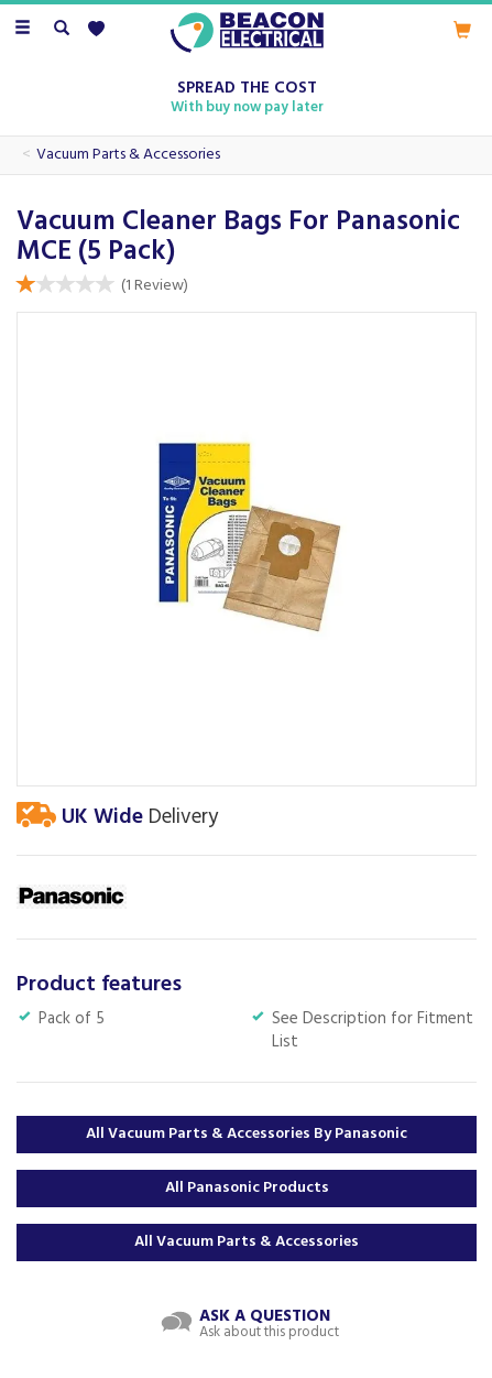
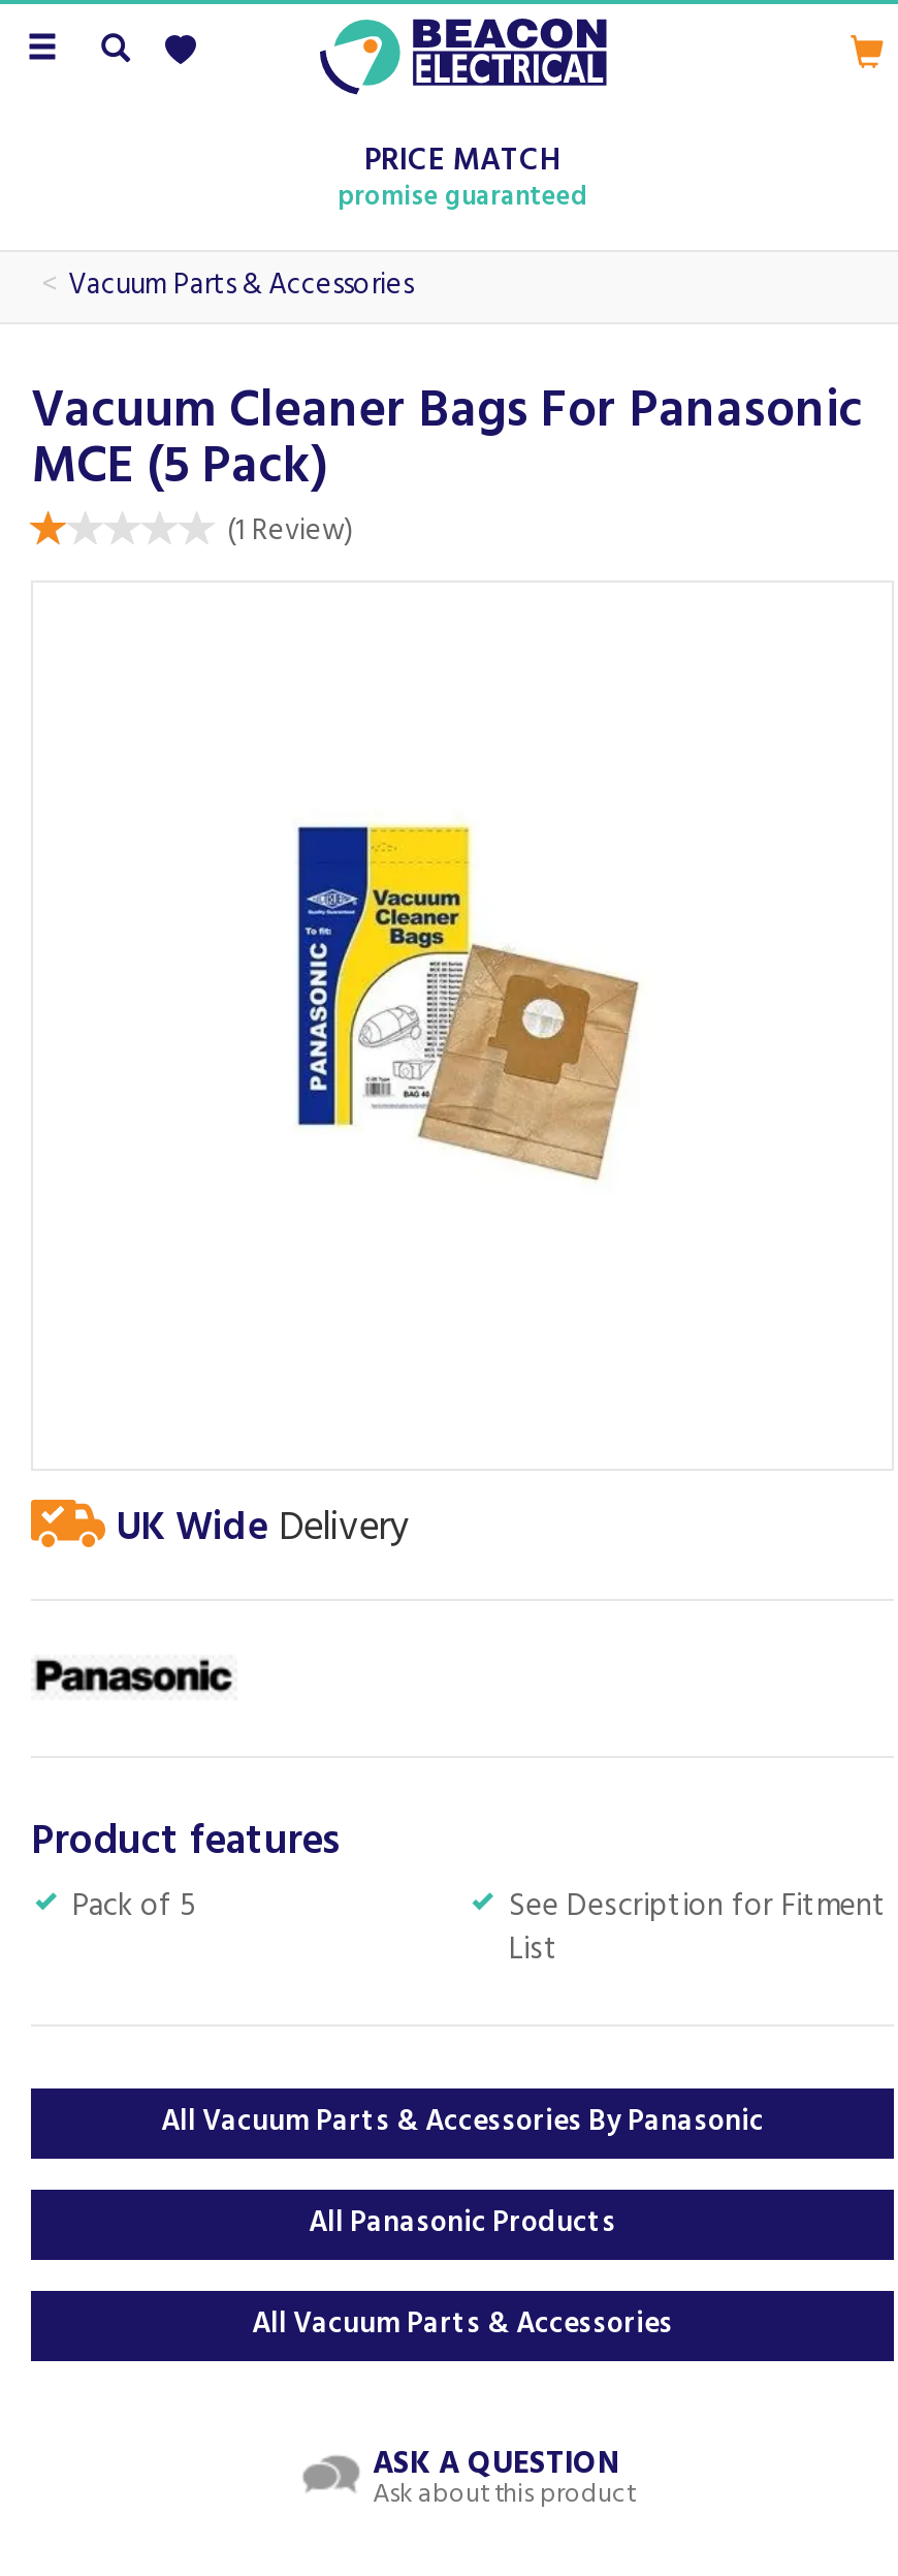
[170,75,323,119] SPREAD THE COST | With buy now pay later -> [338,136,587,219] PRICE MATCH | promise guaranteed

